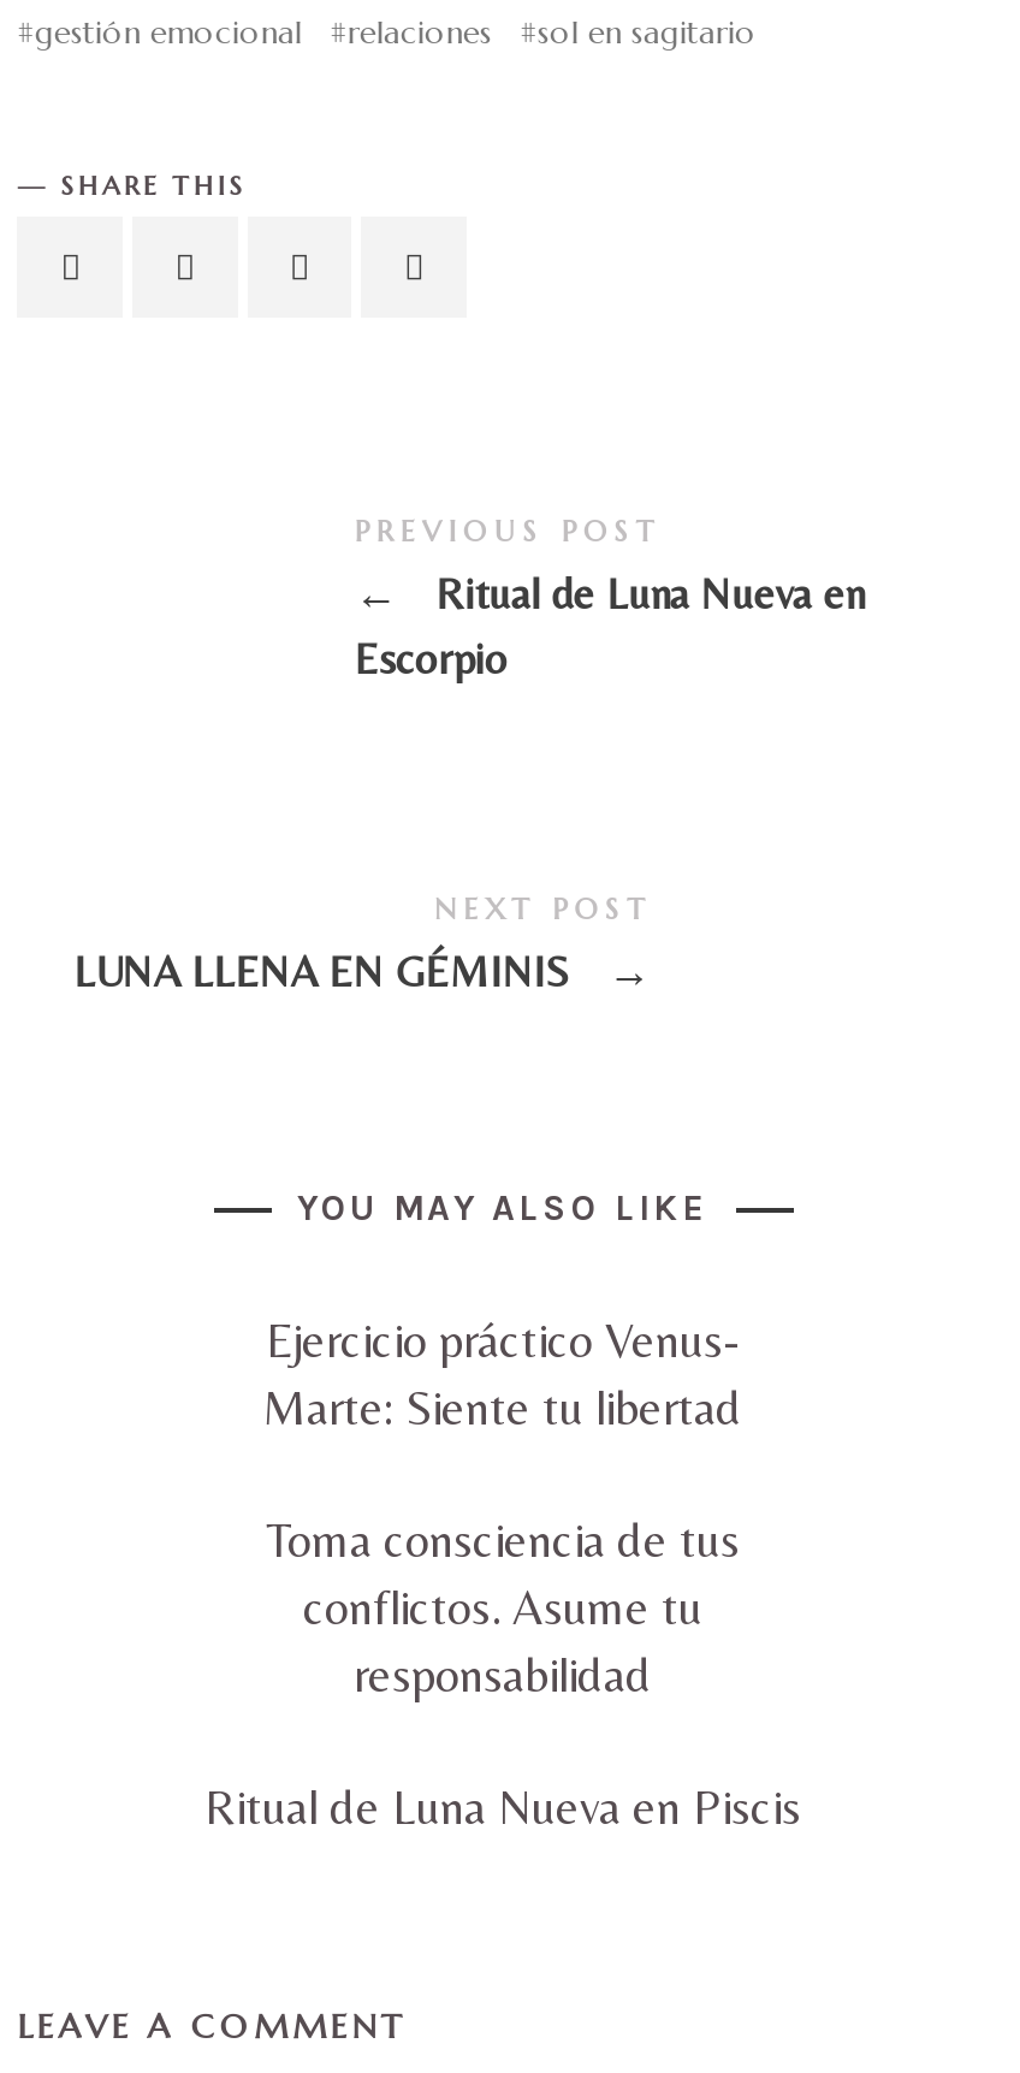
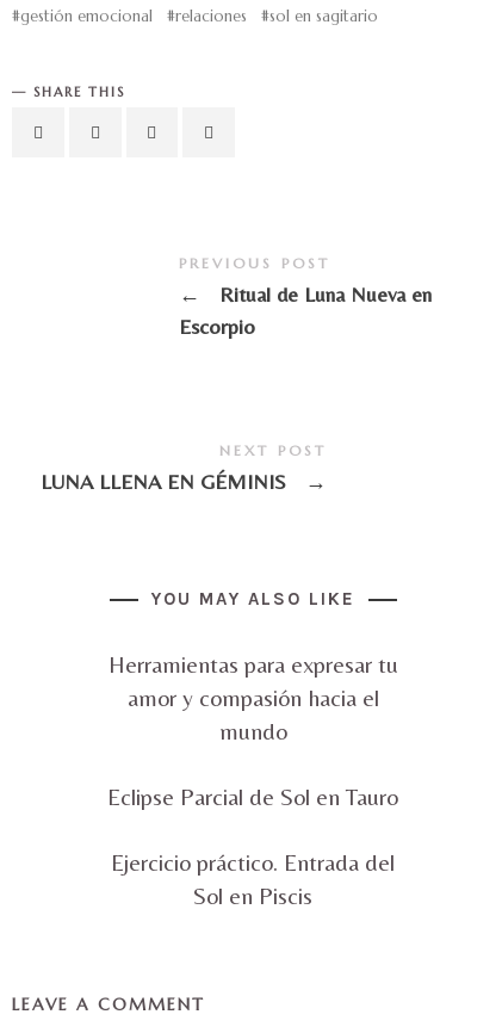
[263,1312,742,1435] Ejercicio práctico Venus- | Marte: Siente tu libertad -> [108,650,398,745] Herramientas para expresar tu | amor y compasión hacia el | mundo
[266,1512,740,1702] Toma consciencia de tus | conflictos. Asume tu | responsabilidad -> [107,783,398,810] Eclipse Parcial de Sol en Tauro
[204,1779,801,1834] Ritual de Luna Nueva en Piscis -> [111,848,395,909] Ejercicio práctico. Entrada del | Sol en Piscis

